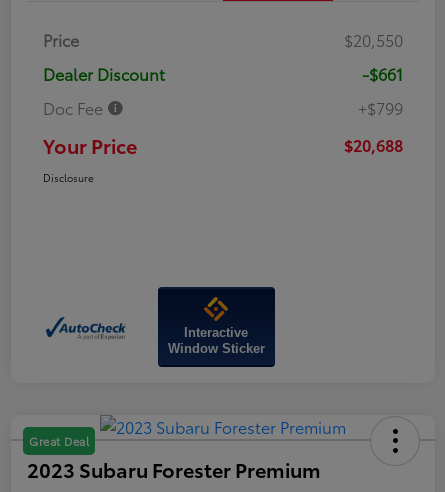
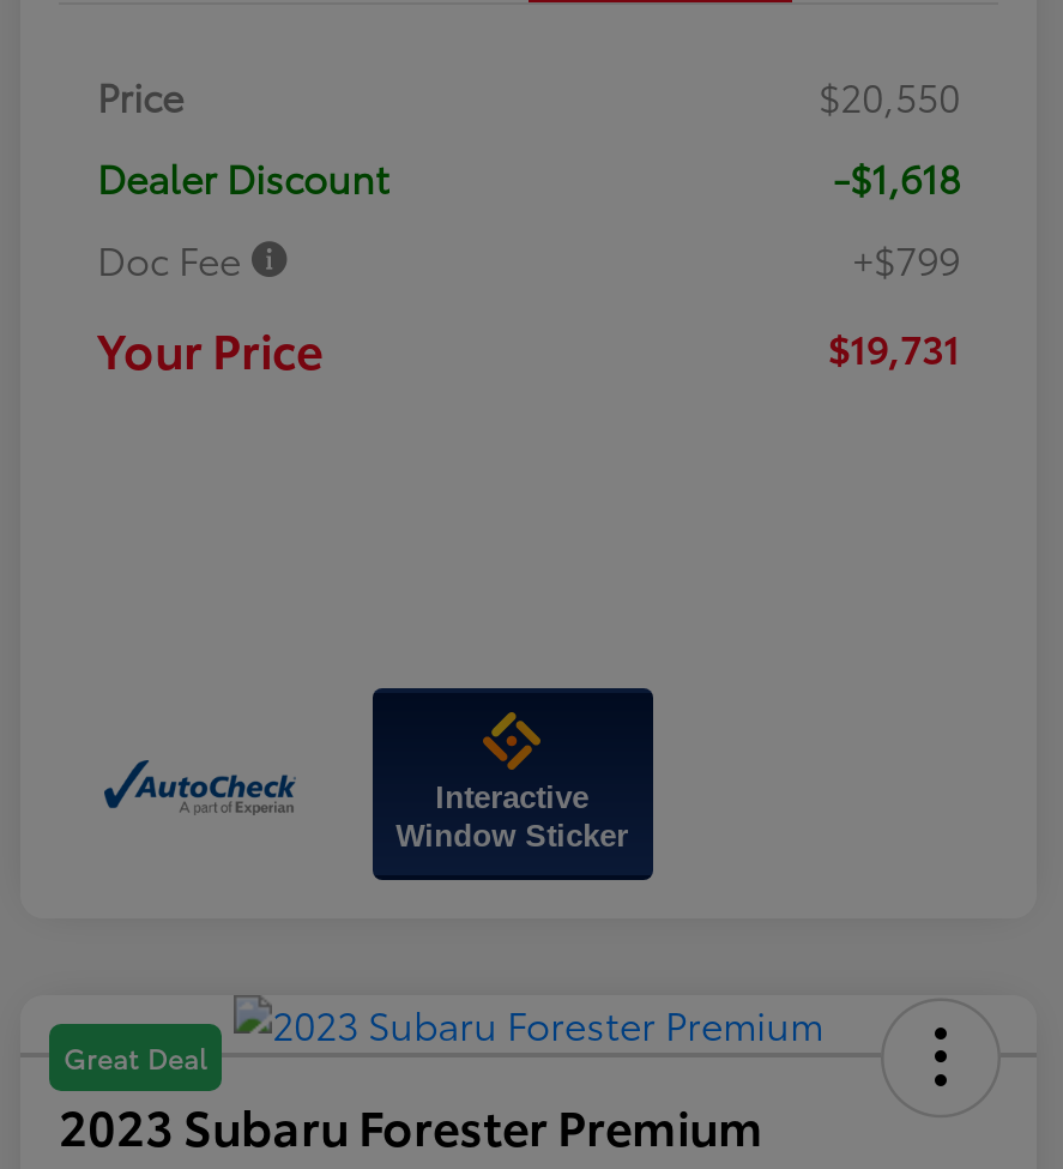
[362,62,403,85] -$661 -> [833,148,960,203] -$1,618
[43,133,403,185] $20,688 | Disclosure -> [828,318,960,374] $19,731

